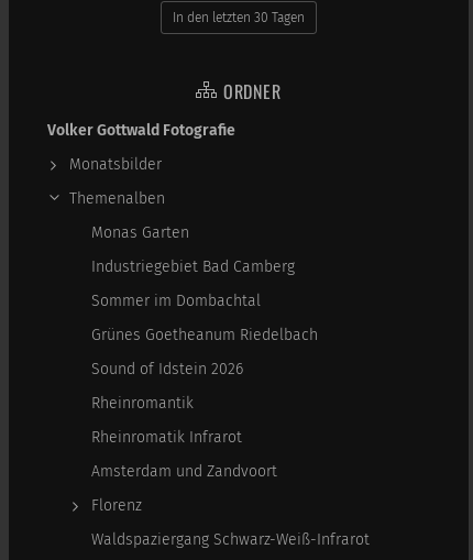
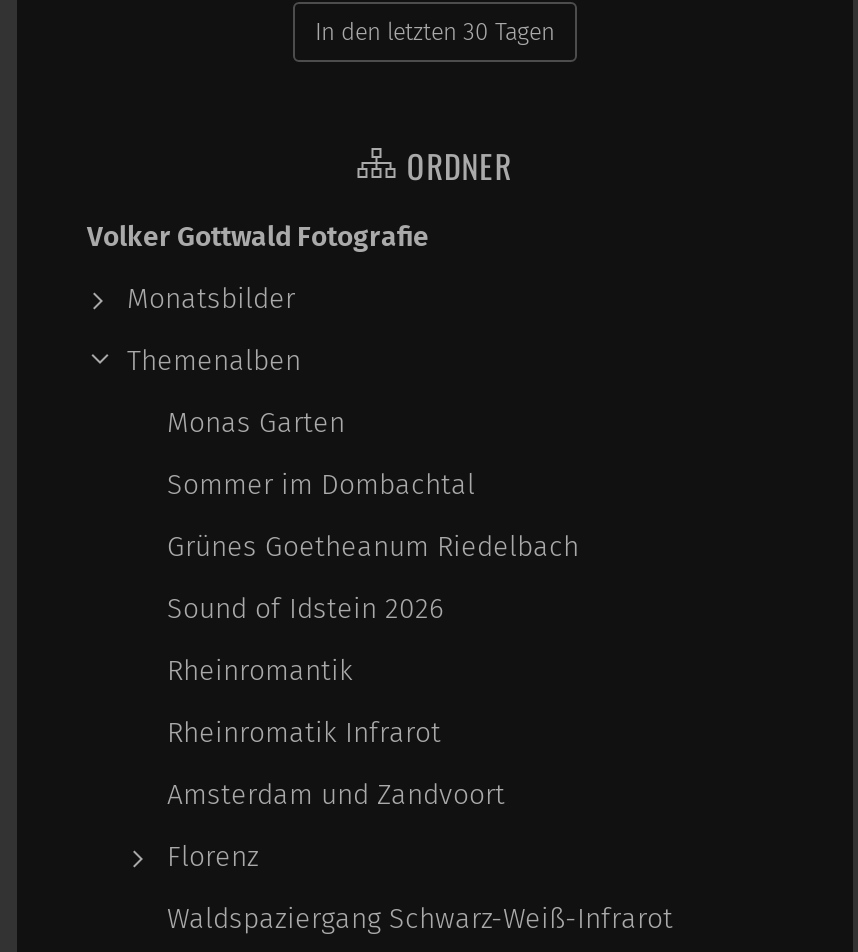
[91,257,295,276] Industriegebiet Bad Camberg -> none

